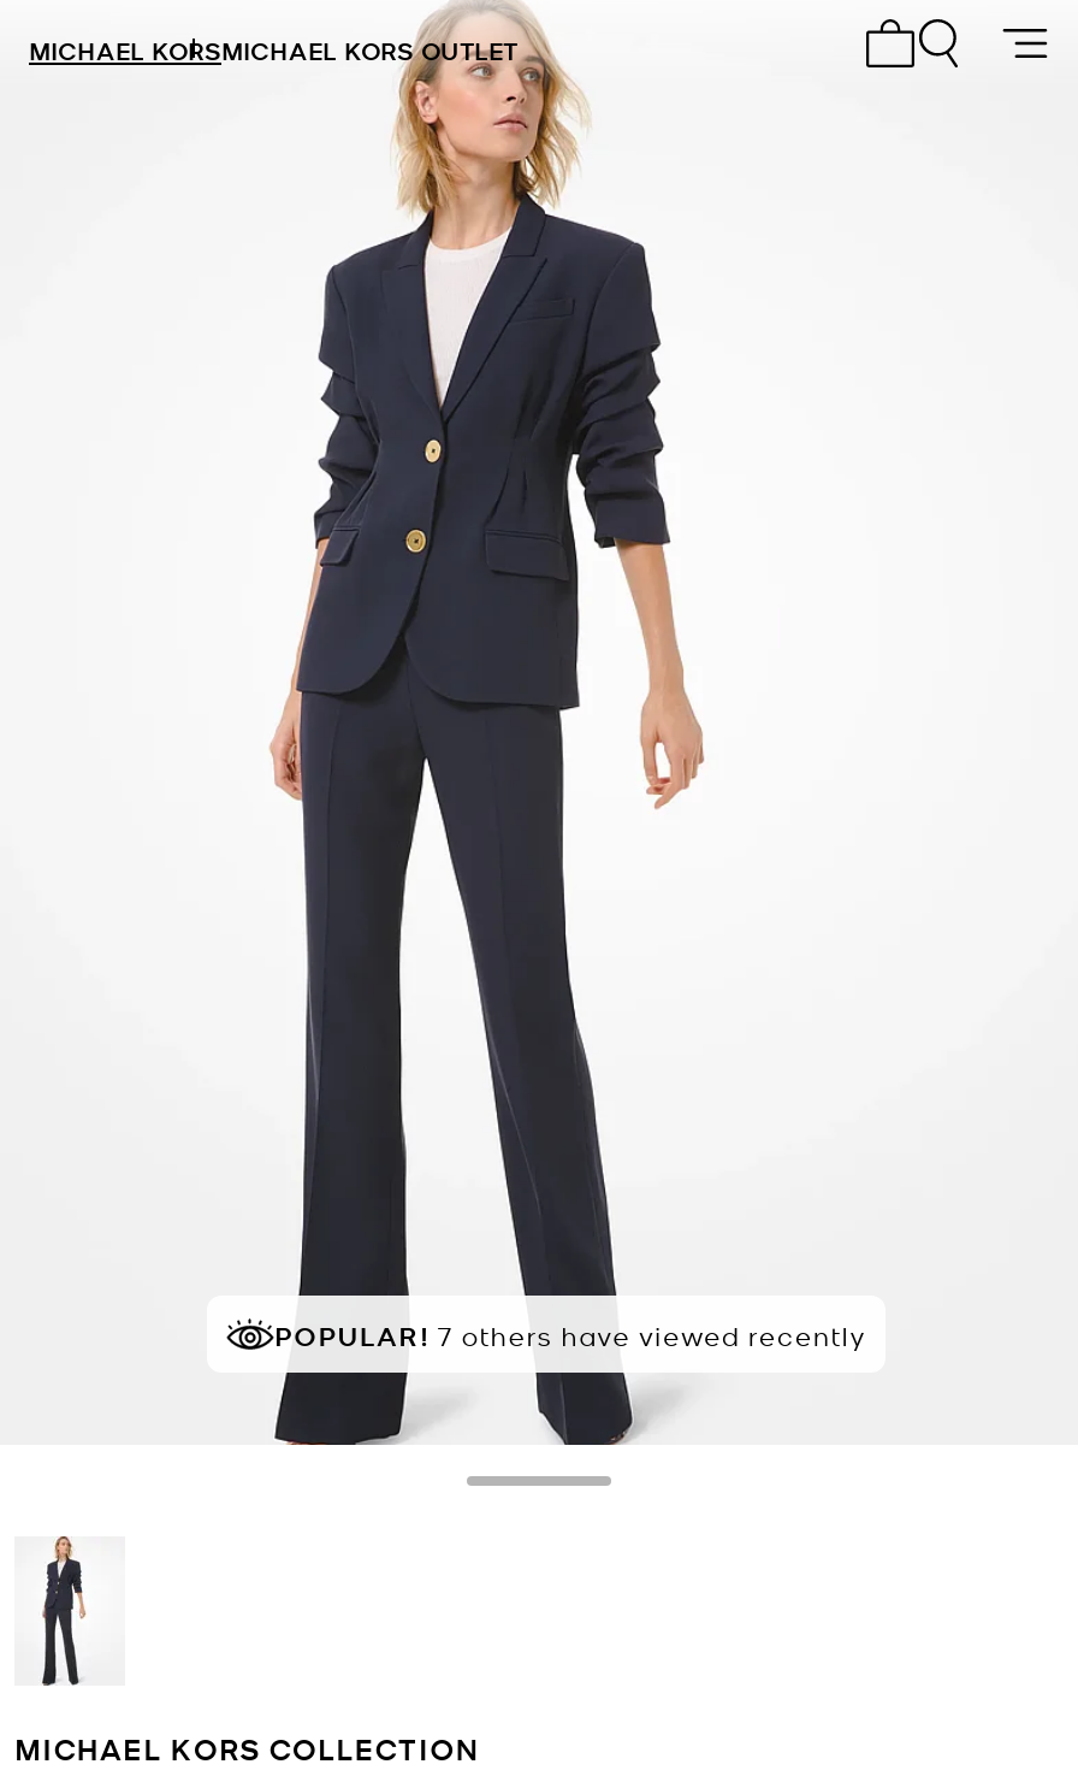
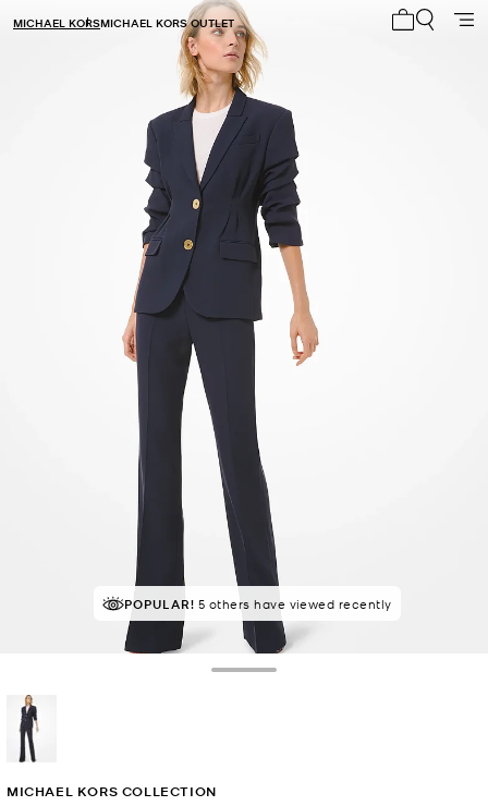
[274,1315,866,1356] POPULAR! 7 others have viewed recently -> [124,595,392,613] POPULAR! 5 others have viewed recently

